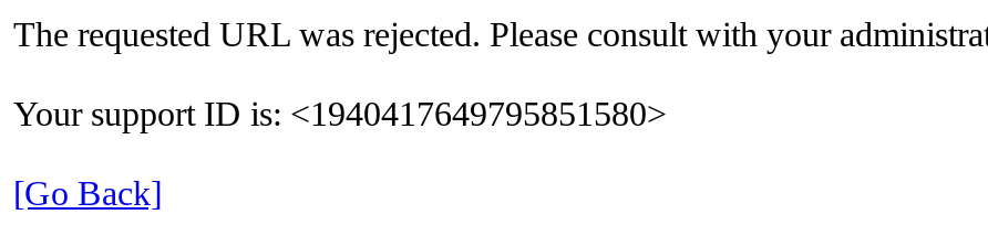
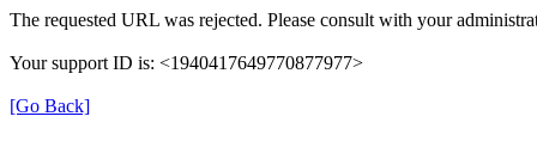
[13,95,667,132] Your support ID is: <1940417649795851580> -> [10,53,363,73] Your support ID is: <1940417649770877977>

